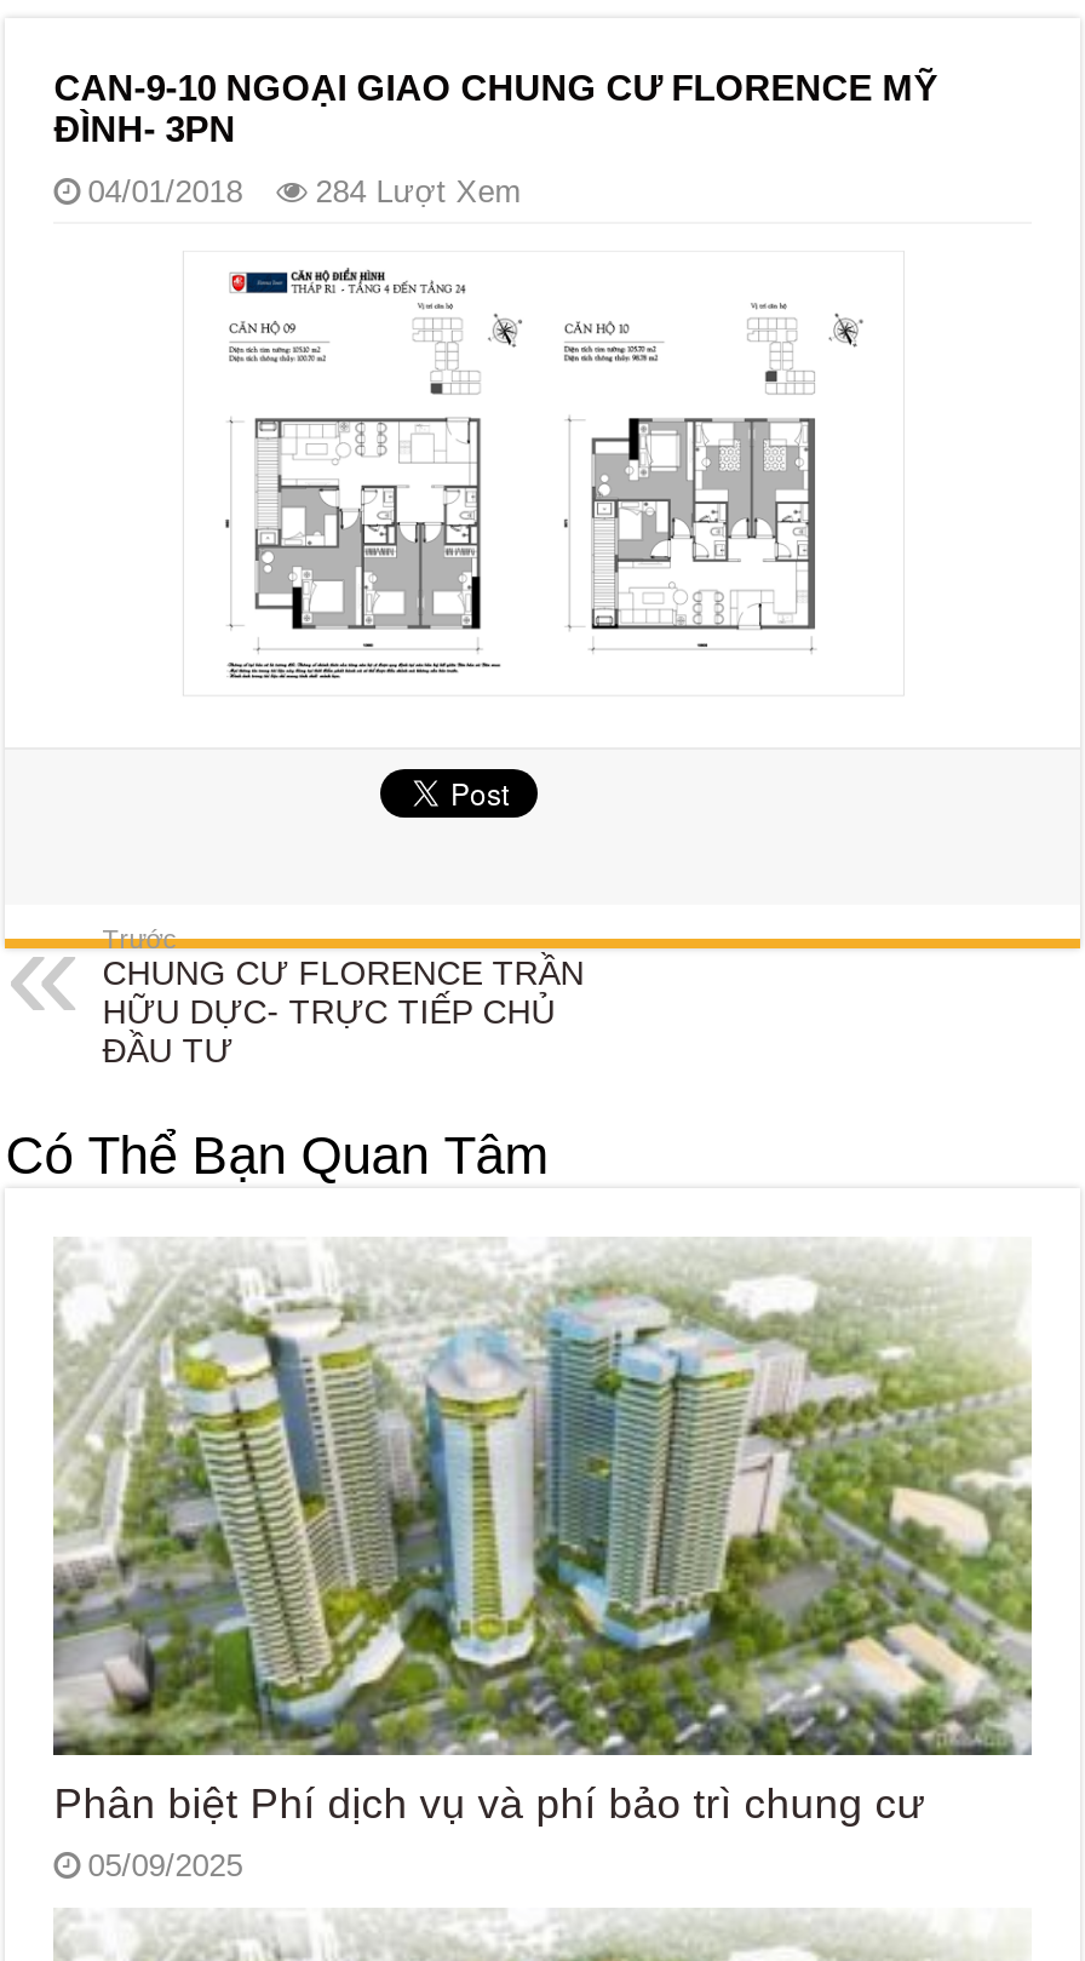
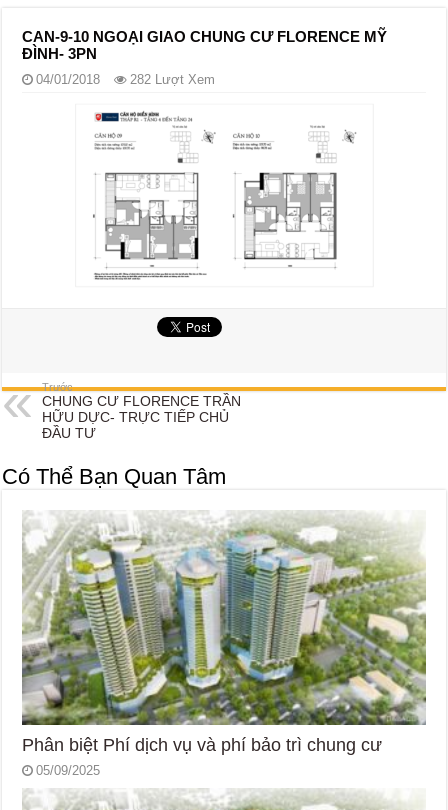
[88,174,521,211] 04/01/2018 284 Lượt Xem -> [36,72,215,87] 04/01/2018 282 Lượt Xem

